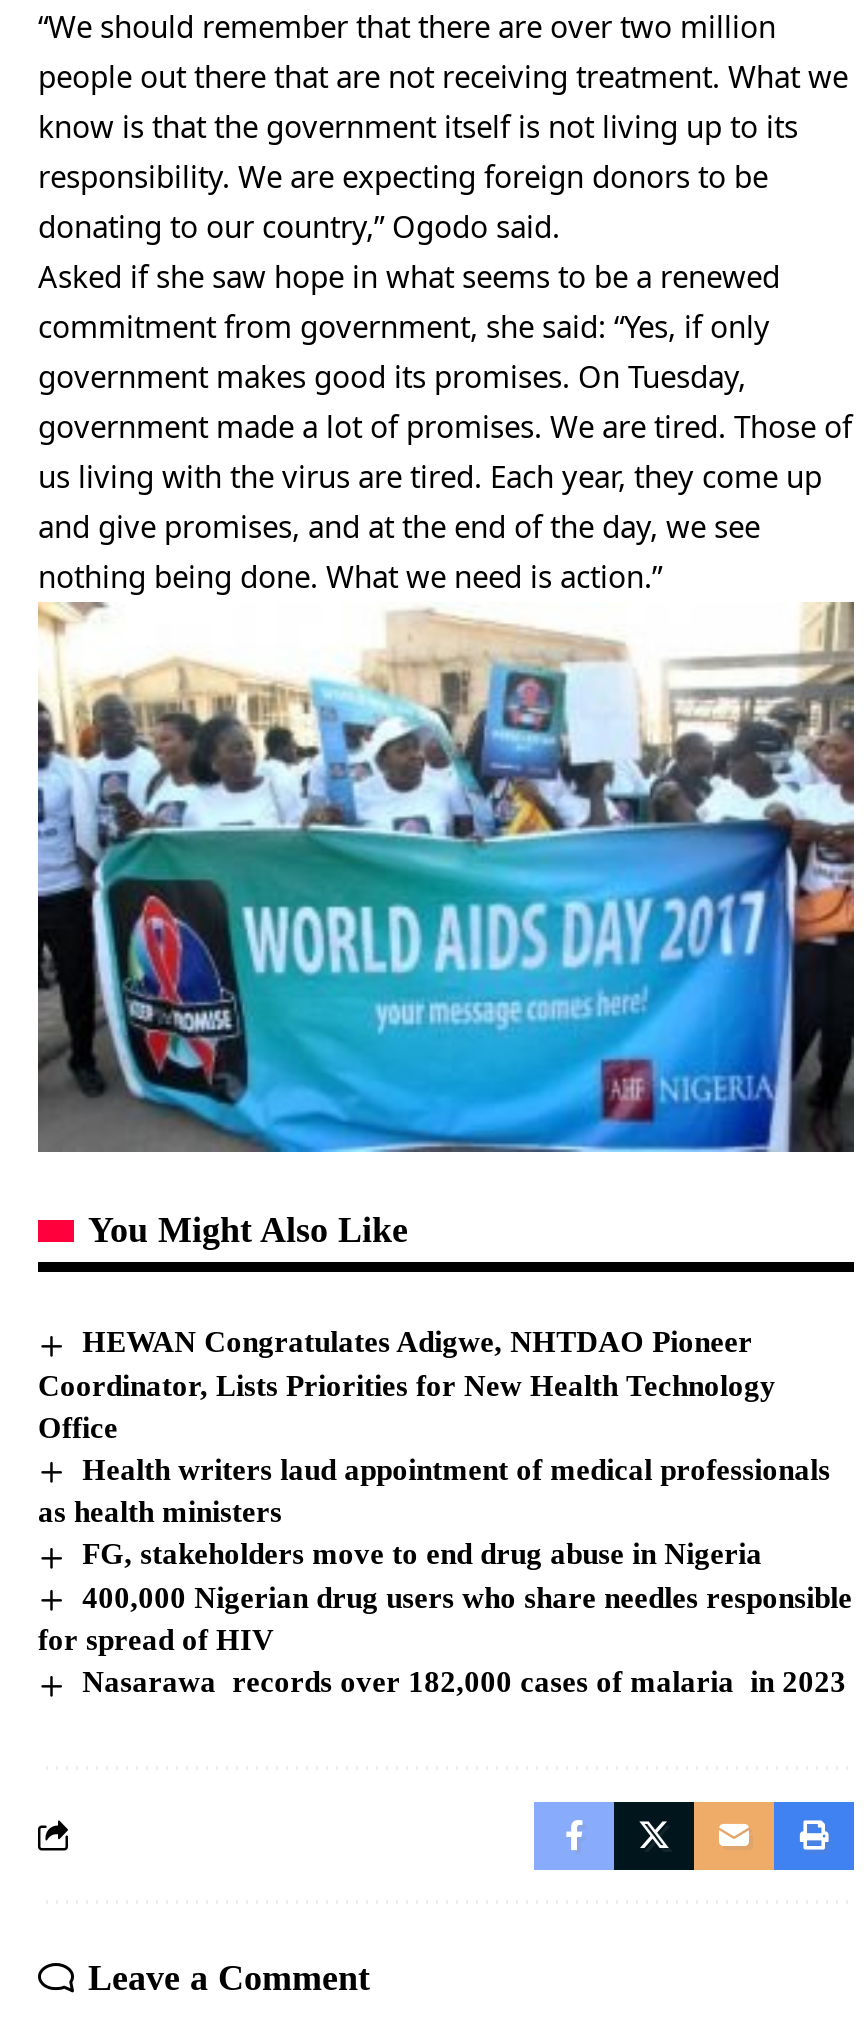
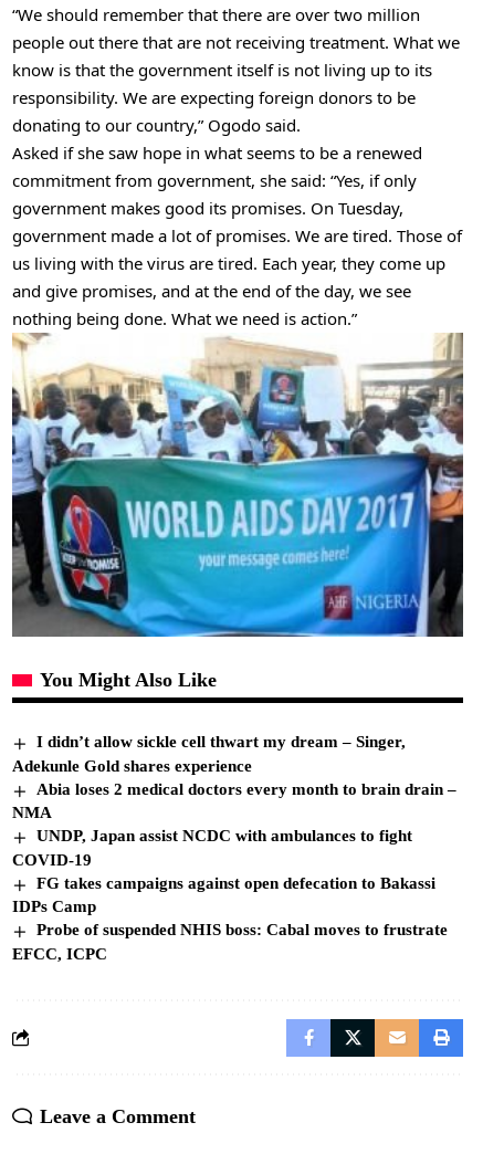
[38,1326,852,1699] HEWAN Congratulates Adigwe, NHTDAO Pioneer | Coordinator, Lists Priorities for New Health Technology | Office | Health writers laud appointment of medical professionals | as health ministers | FG, stakeholders move to end drug abuse in Nigeria | 400,000 Nigerian drug users who share needles responsible | for spread of HIV | Nasarawa records over 182,000 cases of malaria in 2023 -> [12,733,457,963] I didn’t allow sickle cell thwart my dream – Singer, | Adekunle Gold shares experience | Abia loses 2 medical doctors every month to brain drain – | NMA | UNDP, Japan assist NCDC with ambulances to fight | COVID-19 | FG takes campaigns against open defecation to Bakassi | IDPs Camp | Probe of suspended NHIS boss: Cabal moves to frustrate | EFCC, ICPC

